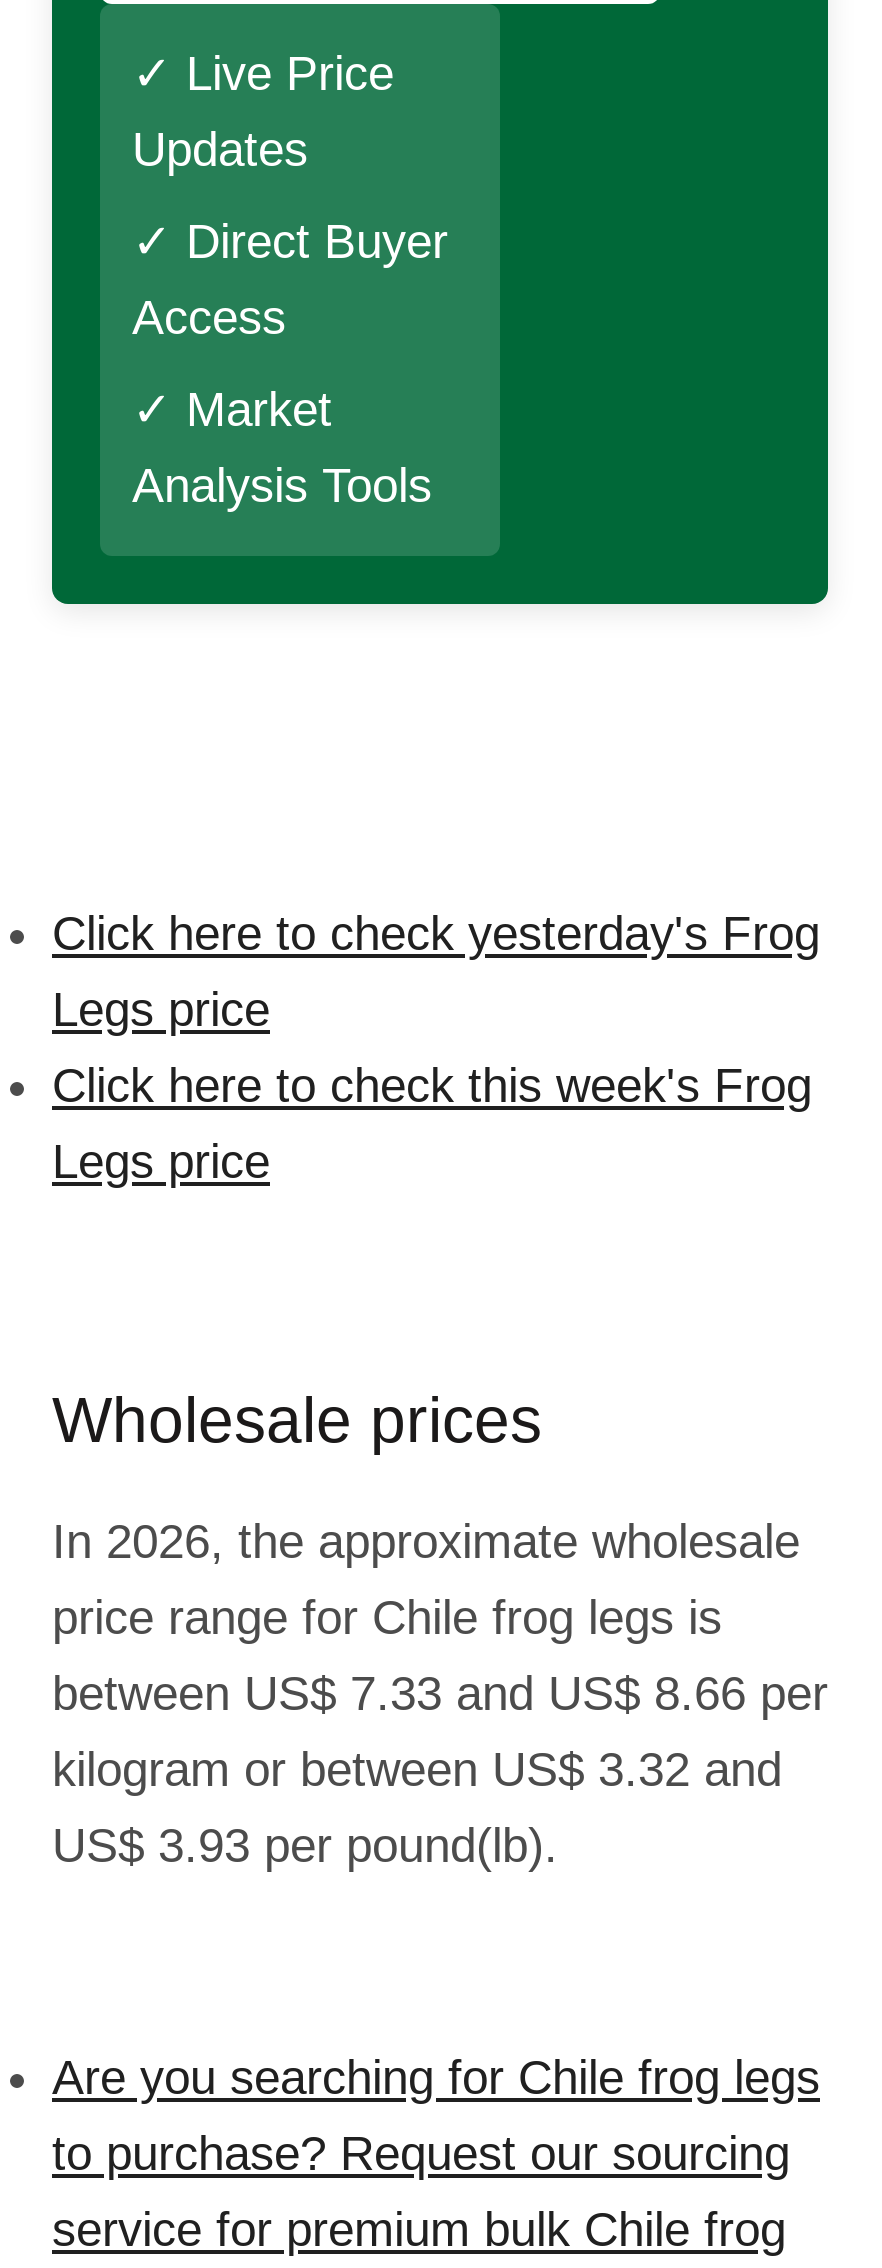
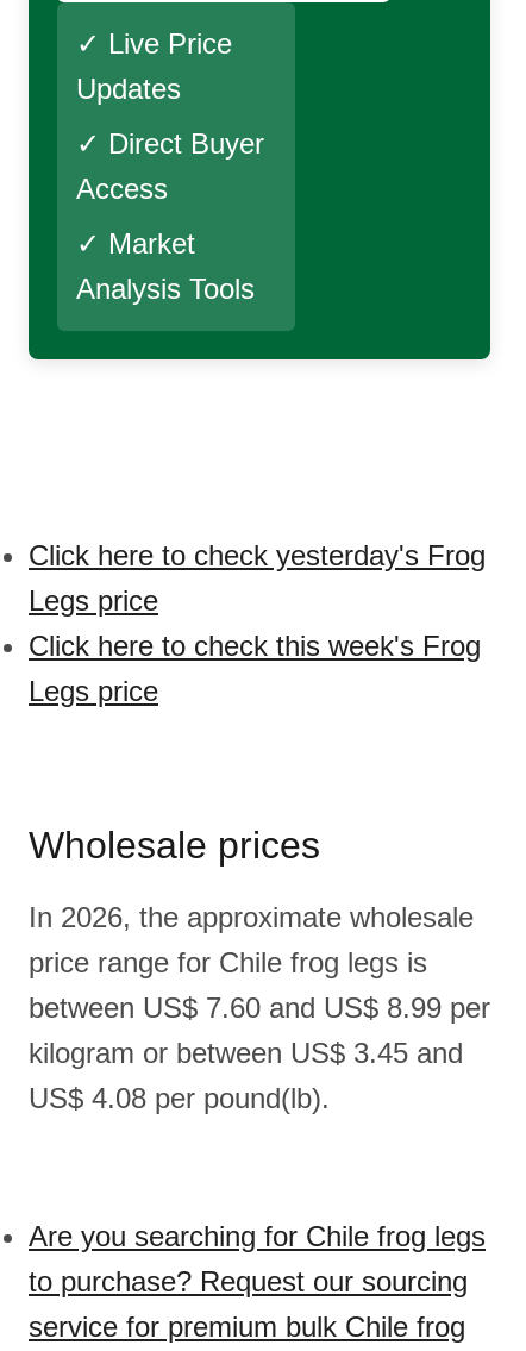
[52,1666,828,1720] between US$ 7.33 and US$ 8.66 per -> [29,992,490,1024] between US$ 7.60 and US$ 8.99 per
[52,1742,782,1796] kilogram or between US$ 3.32 and -> [29,1037,463,1069] kilogram or between US$ 3.45 and
[52,1818,558,1872] US$ 3.93 per pound(lb). -> [29,1082,330,1114] US$ 4.08 per pound(lb).

